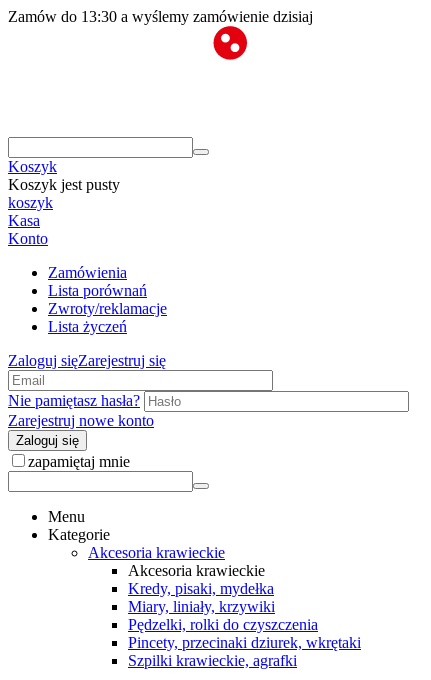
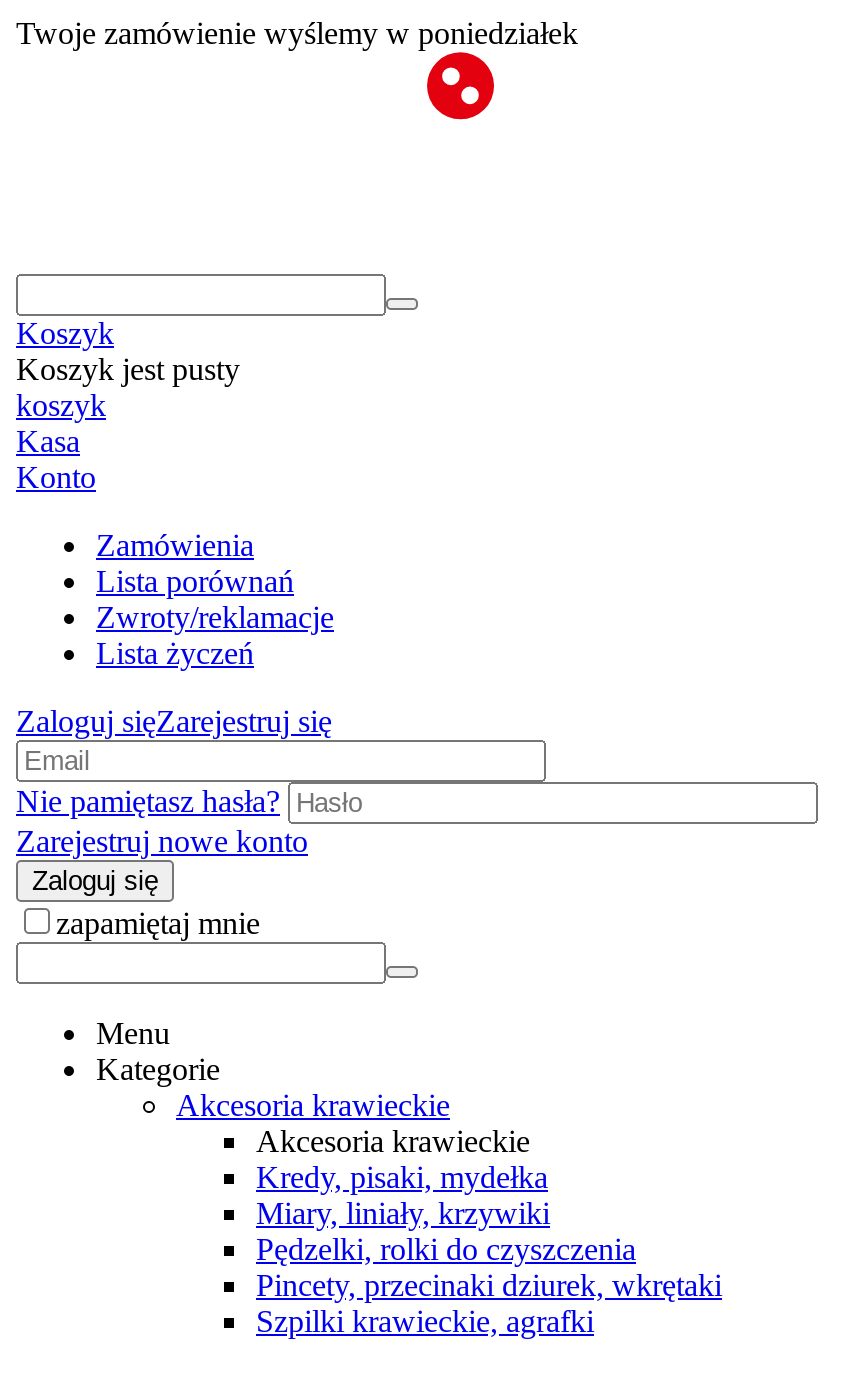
[8,8,313,25] Zamów do 13:30 a wyślemy zamówienie dzisiaj -> [16,16,578,50] Twoje zamówienie wyślemy w poniedziałek

